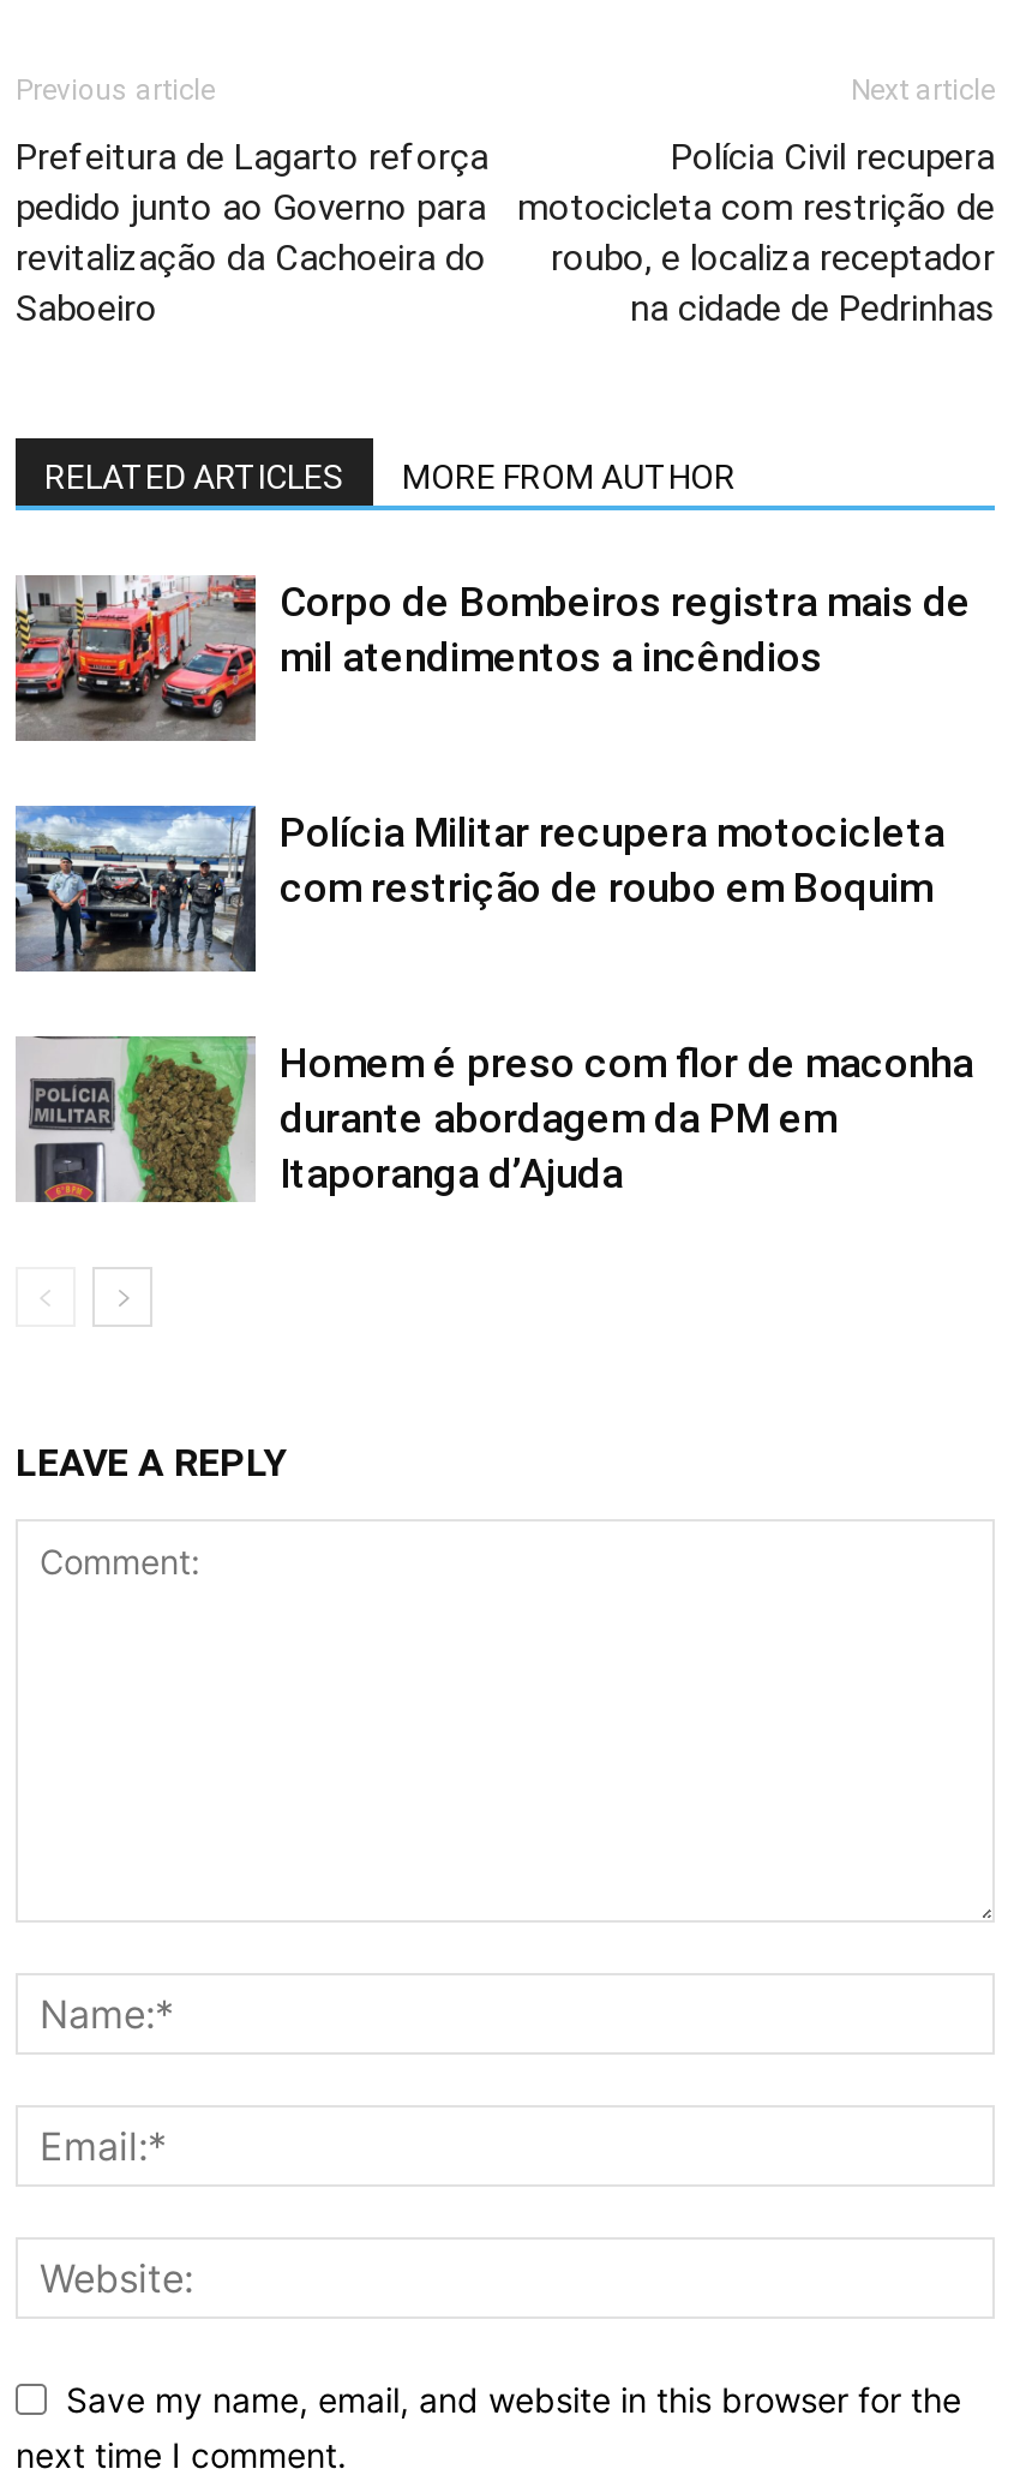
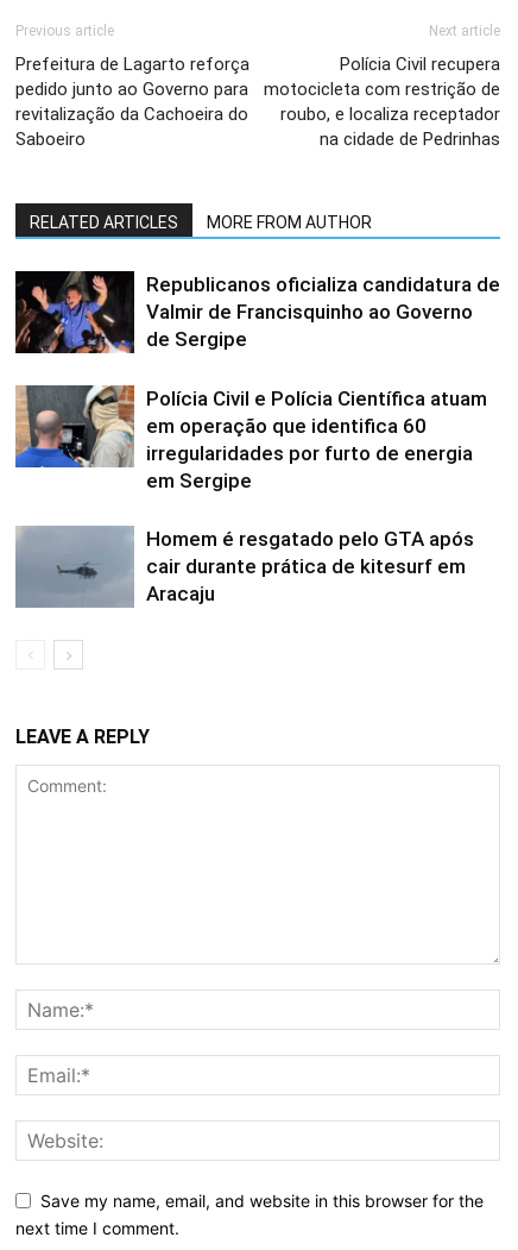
[13,575,971,743] [image] | Corpo de Bombeiros registra mais de | mil atendimentos a incêndios -> [14,270,500,354] [image] | Republicanos oficializa candidatura de | Valmir de Francisquinho ao Governo | de Sergipe
[13,803,944,974] [image] | Polícia Militar recupera motocicleta | com restrição de roubo em Boquim -> [15,384,487,493] [image] | Polícia Civil e Polícia Científica atuam | em operação que identifica 60 | irregularidades por furto de energia | em Sergipe
[18,1034,973,1204] [image] | Homem é preso com flor de maconha | durante abordagem da PM em | Itaporanga d’Ajuda -> [15,526,474,608] [image] | Homem é resgatado pelo GTA após | cair durante prática de kitesurf em | Aracaju

